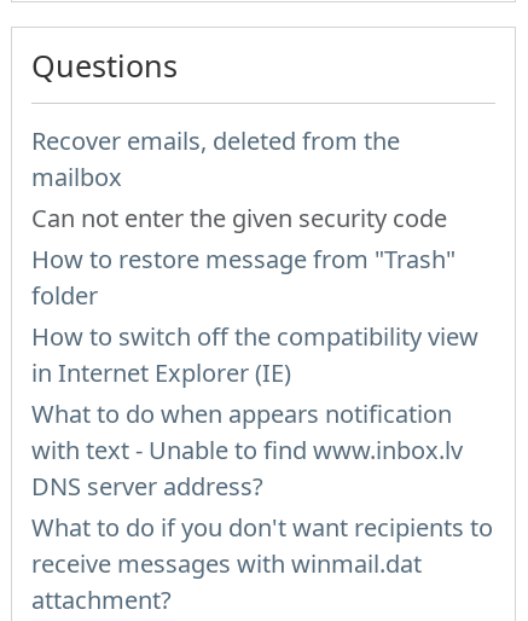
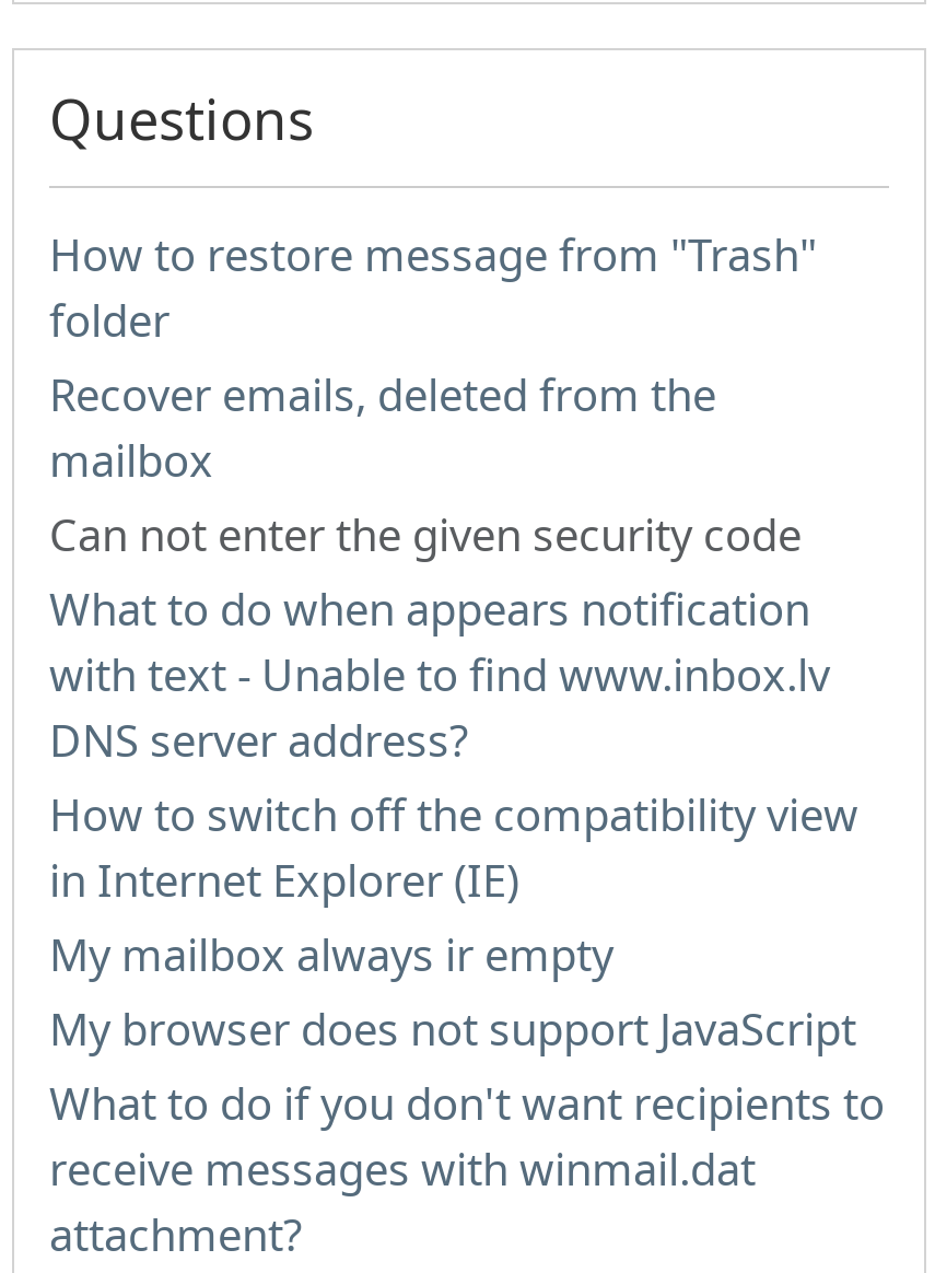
moved [31,242,456,311] -> [49,225,817,349]: How to restore message from "Trash" | folder
moved [31,320,478,389] -> [49,785,858,909]: How to switch off the compatibility view | in Internet Explorer (IE)
moved [31,397,463,502] -> [49,579,830,769]: What to do when appears notification | with text - Unable to find www.inbox.lv | DNS server address?
none -> [49,925,856,1058] My mailbox always ir empty | My browser does not support JavaScript

